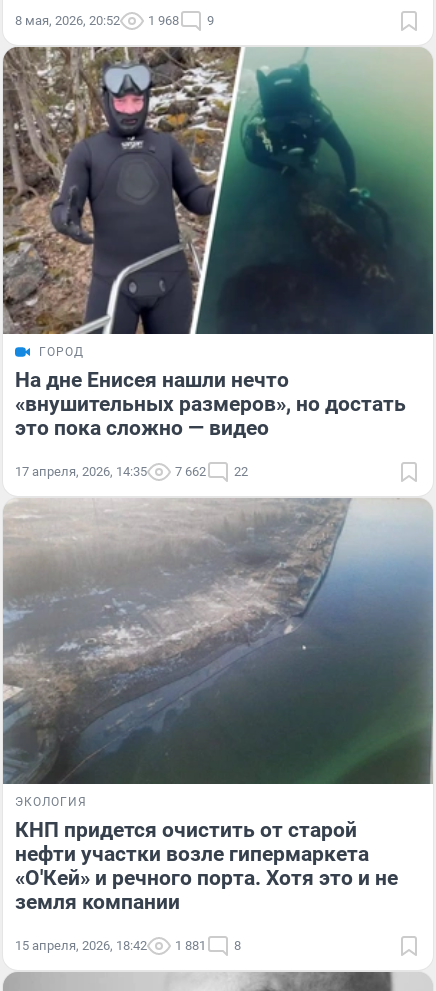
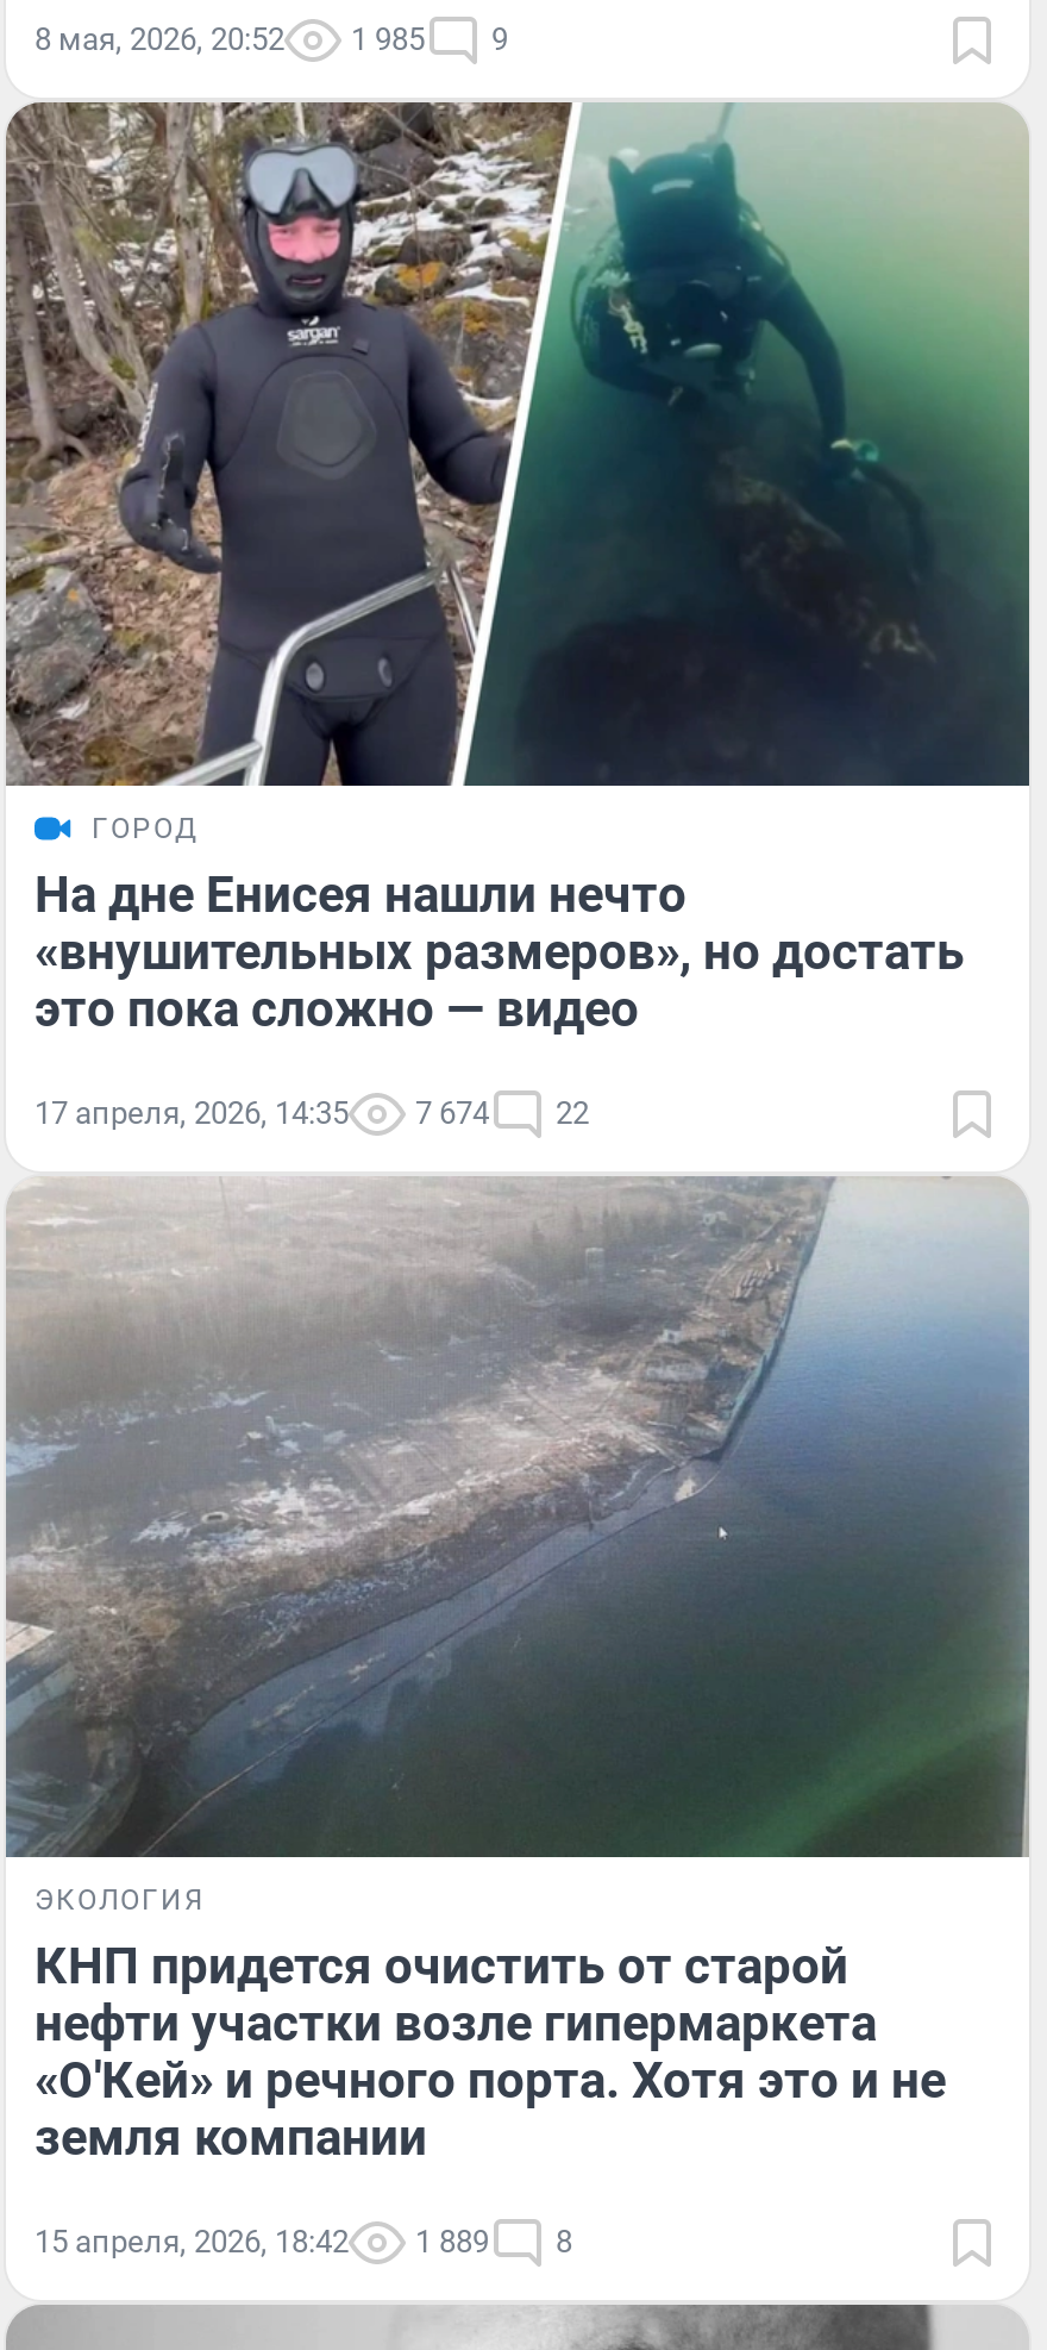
[15,13,214,28] 8 мая, 2026, 20:52 1 968 9 -> [35,21,508,57] 8 мая, 2026, 20:52 1 985 9
[15,463,248,478] 17 апреля, 2026, 14:35 7 662 22 -> [35,1094,589,1130] 17 апреля, 2026, 14:35 7 674 22
[15,938,241,953] 15 апреля, 2026, 18:42 1 881 8 -> [35,2224,572,2260] 15 апреля, 2026, 18:42 1 889 8

